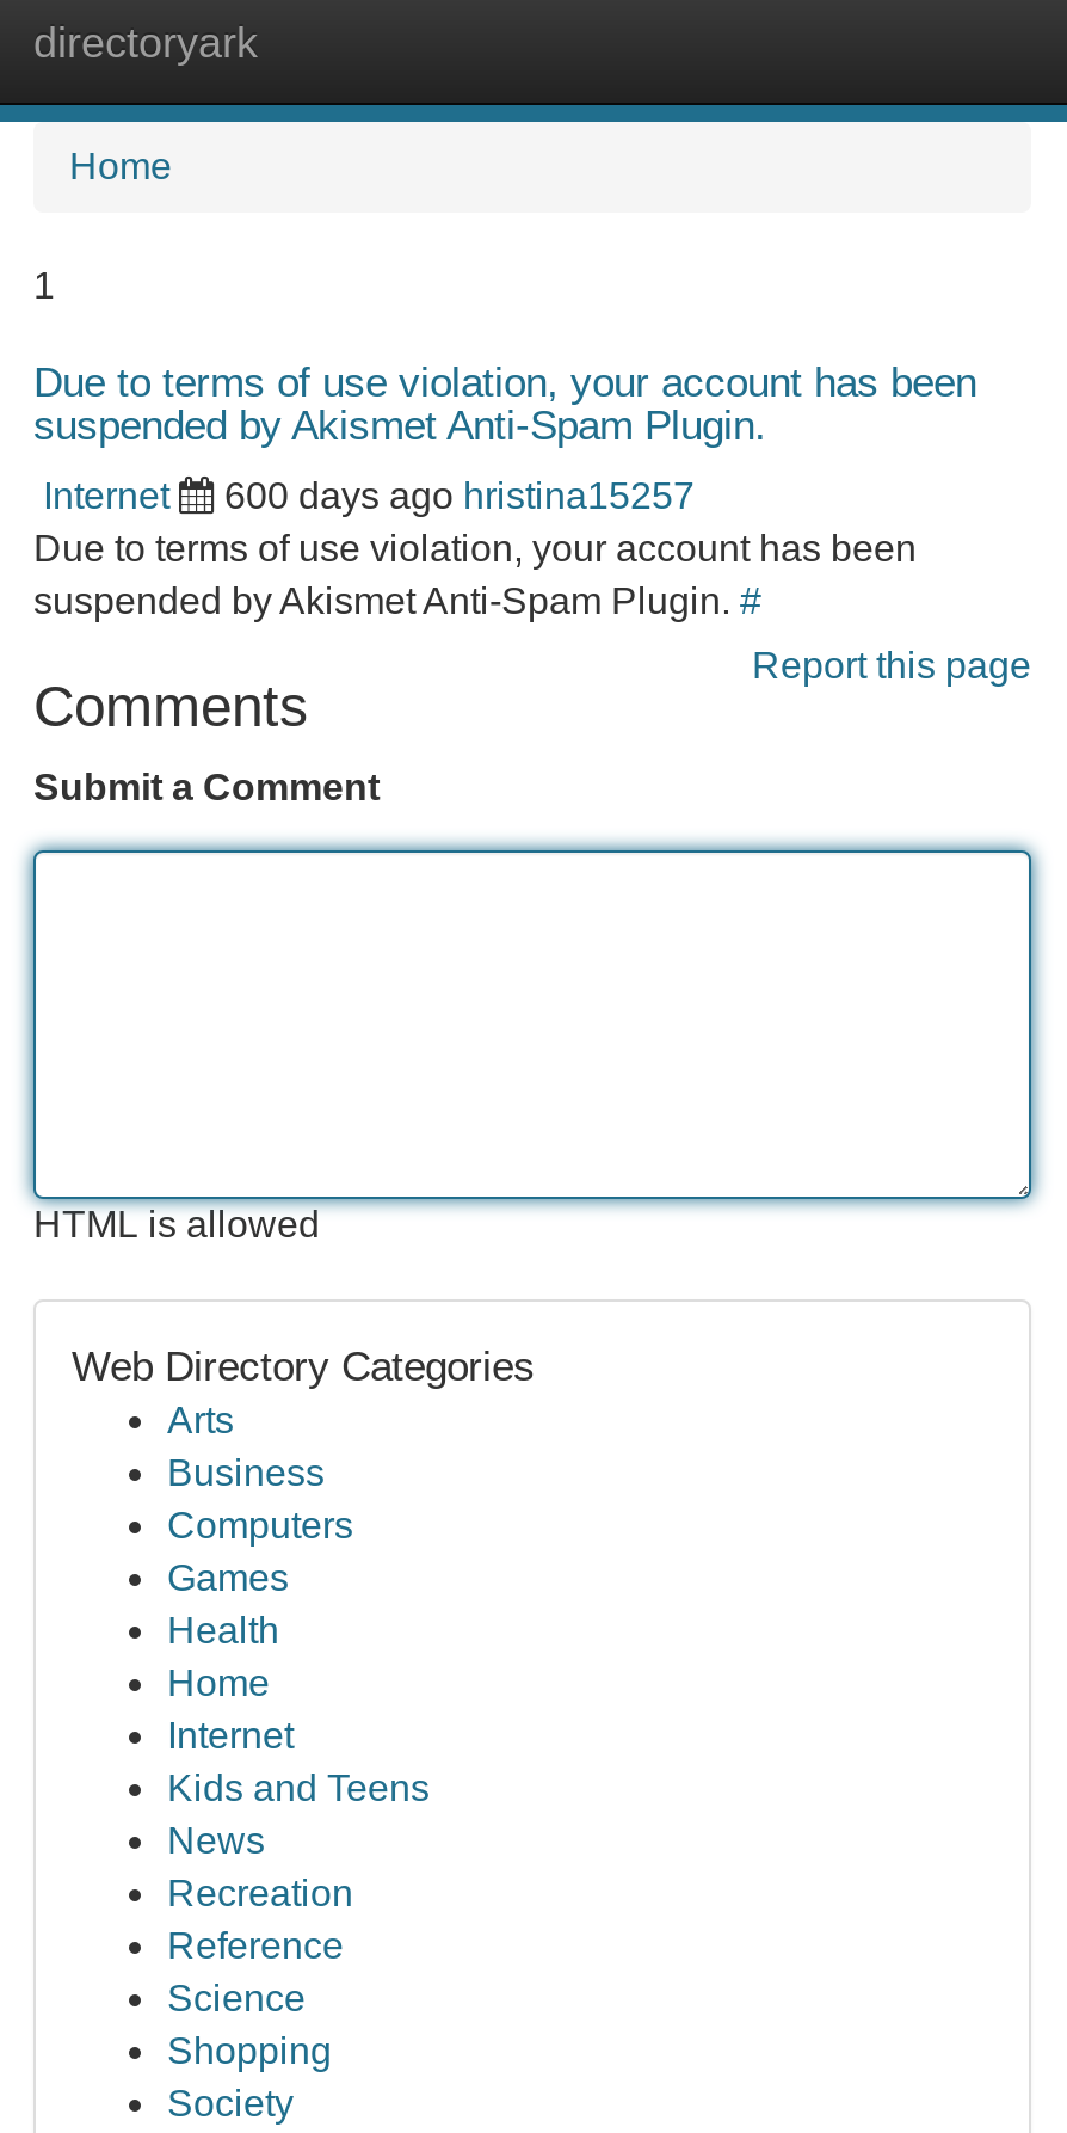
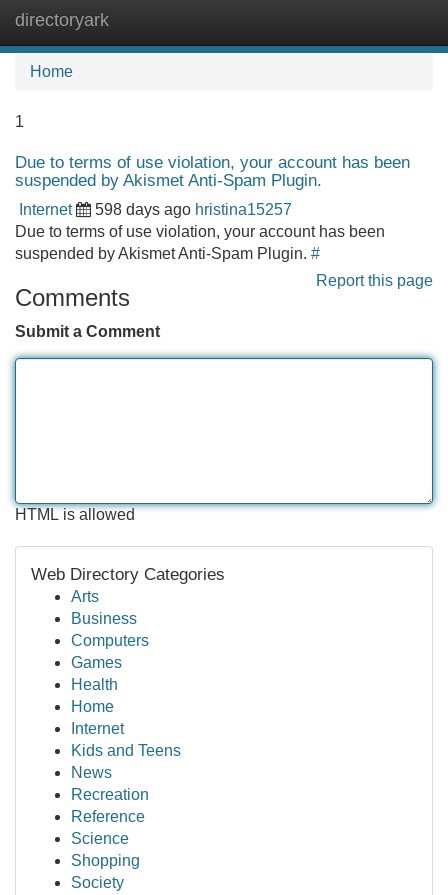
[224,475,695,516] 600 days ago hristina15257 -> [95,201,292,218] 598 days ago hristina15257

